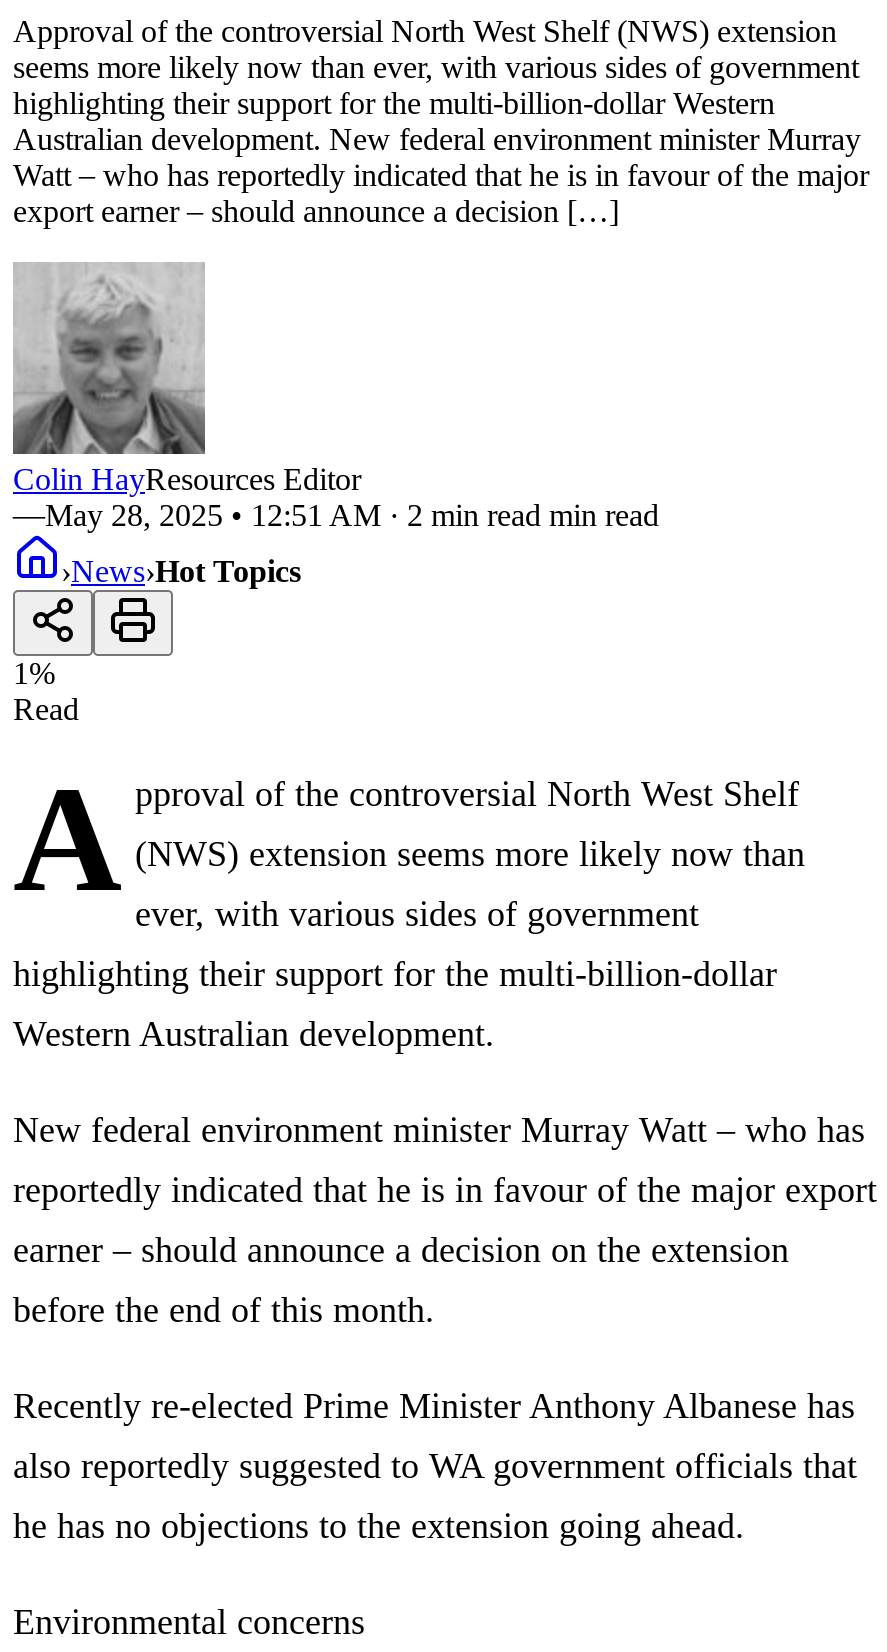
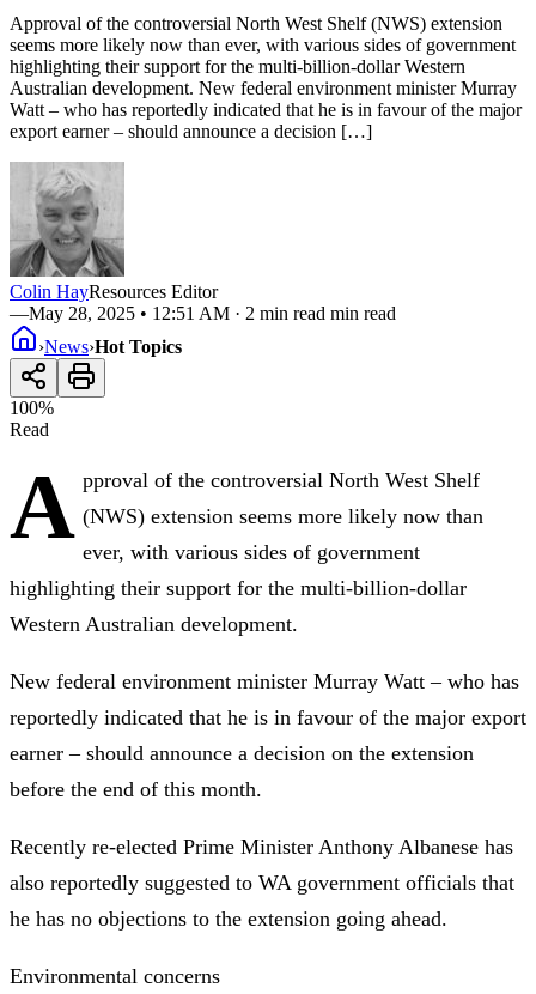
[13,656,55,690] 1% -> [10,397,54,418] 100%

